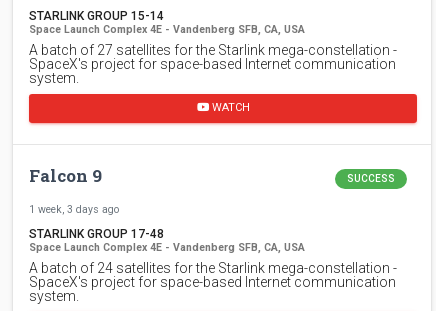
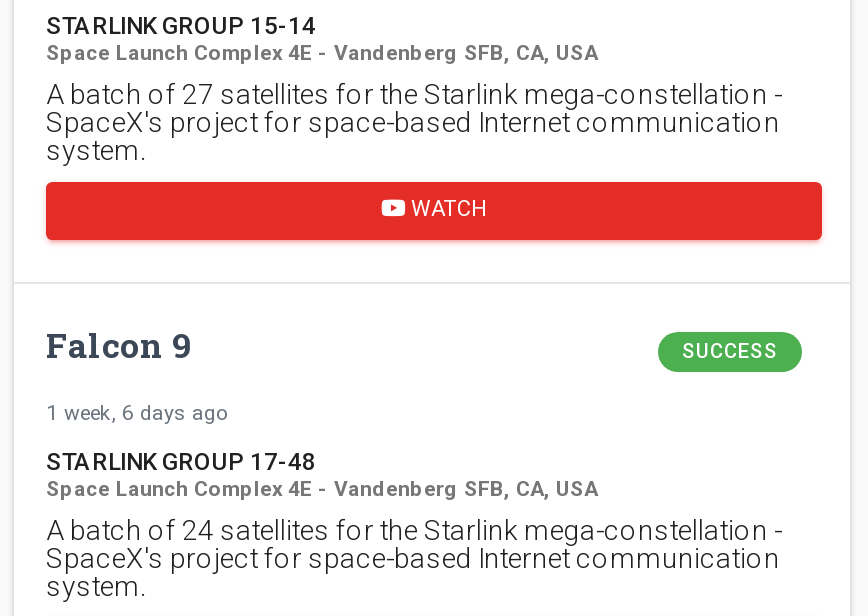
[29,202,119,215] 1 week, 3 days ago -> [46,399,226,425] 1 week, 6 days ago

